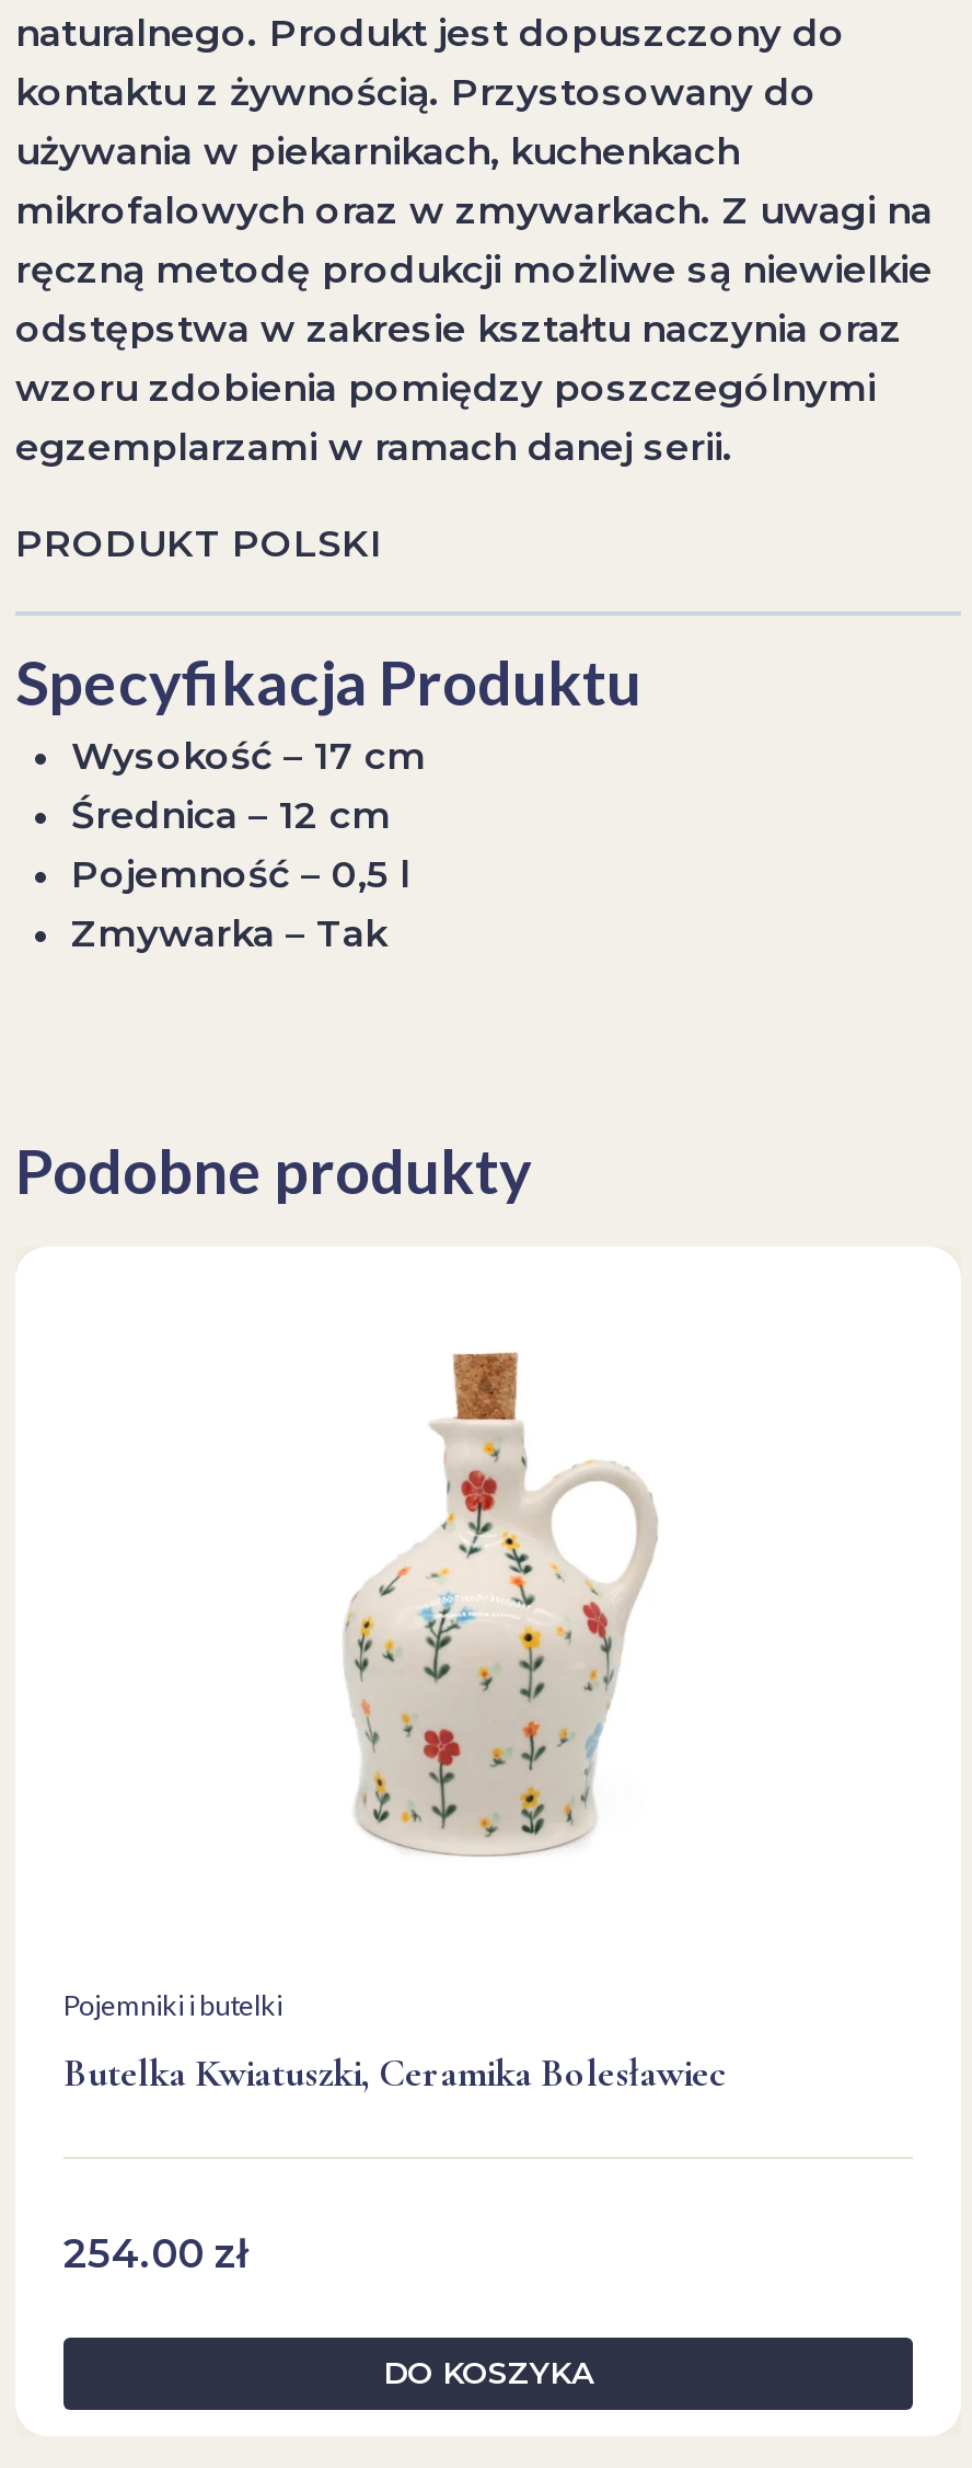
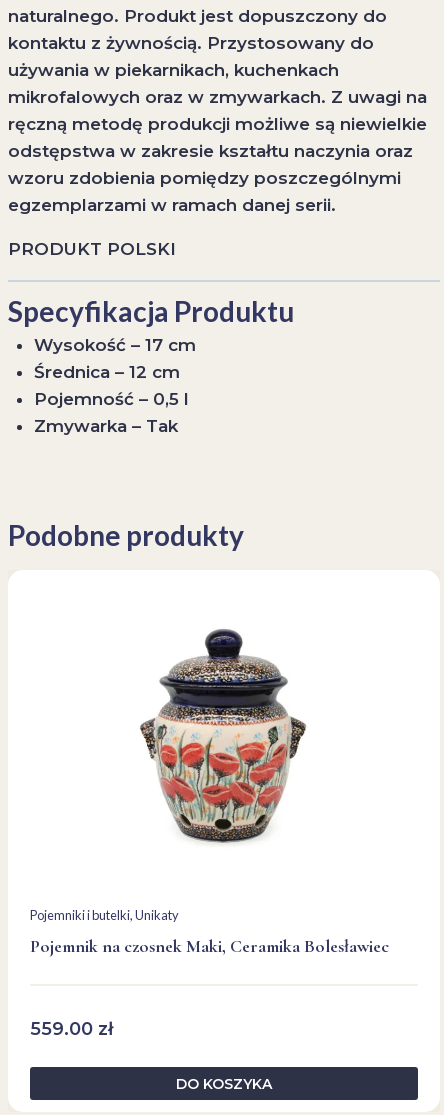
[304,1350,668,1858] [image] -> [139,617,307,847] [image]
[63,1986,282,2022] Pojemniki i butelki -> [30,907,179,923] Pojemniki i butelki, Unikaty
[63,2048,727,2096] Butelka Kwiatuszki, Ceramika Bolesławiec -> [30,935,389,957] Pojemnik na czosnek Maki, Ceramika Bolesławiec
[63,2230,247,2278] 254.00 zł -> [30,1018,113,1040] 559.00 zł

